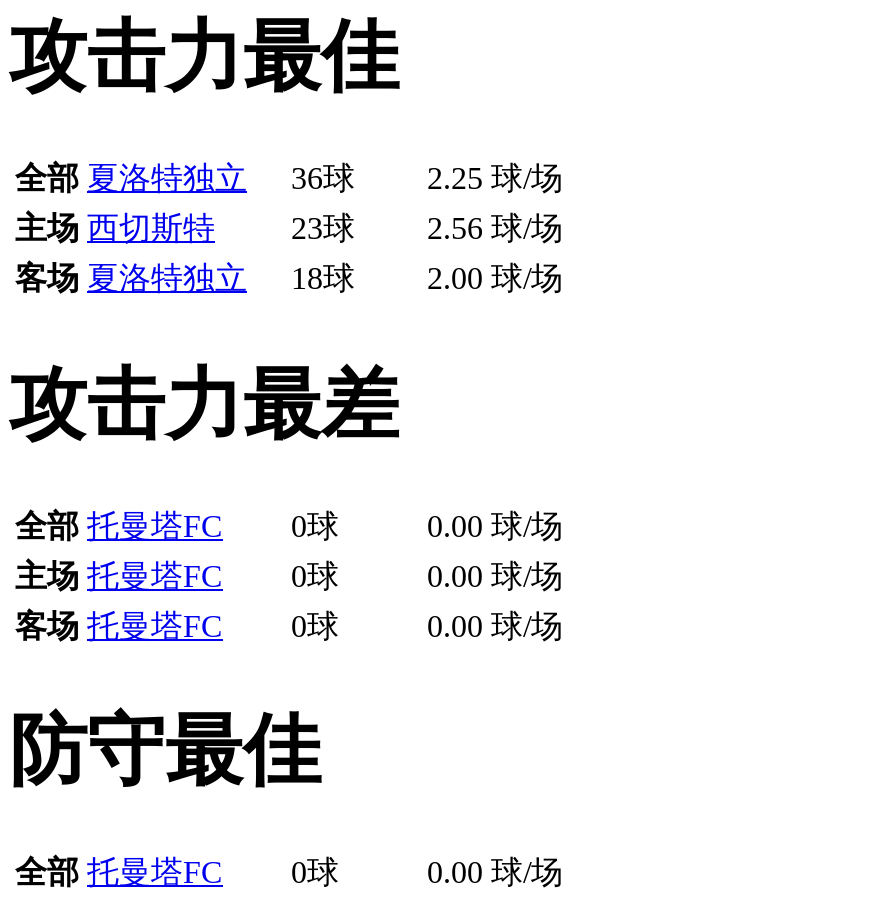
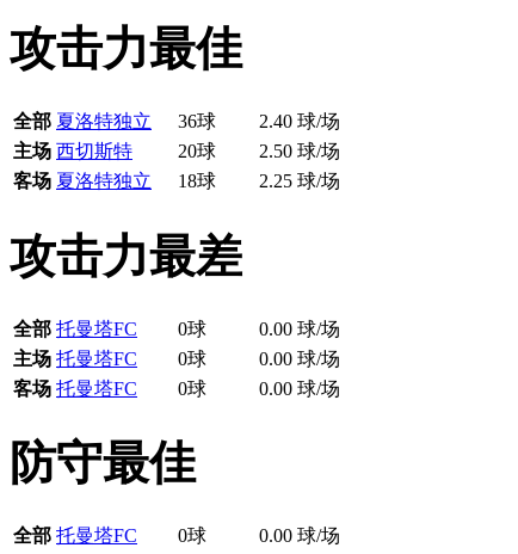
[427,162,563,196] 2.25 球/场 -> [259,111,340,132] 2.40 球/场
[291,212,355,246] 23球 -> [178,141,216,162] 20球
[427,212,563,246] 2.56 球/场 -> [259,141,340,162] 2.50 球/场
[427,262,563,296] 2.00 球/场 -> [259,171,340,191] 2.25 球/场

